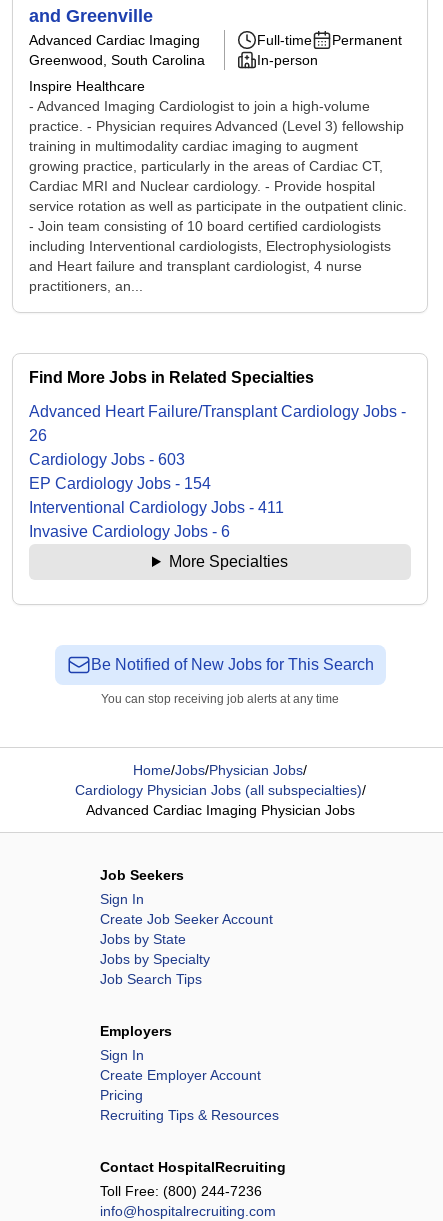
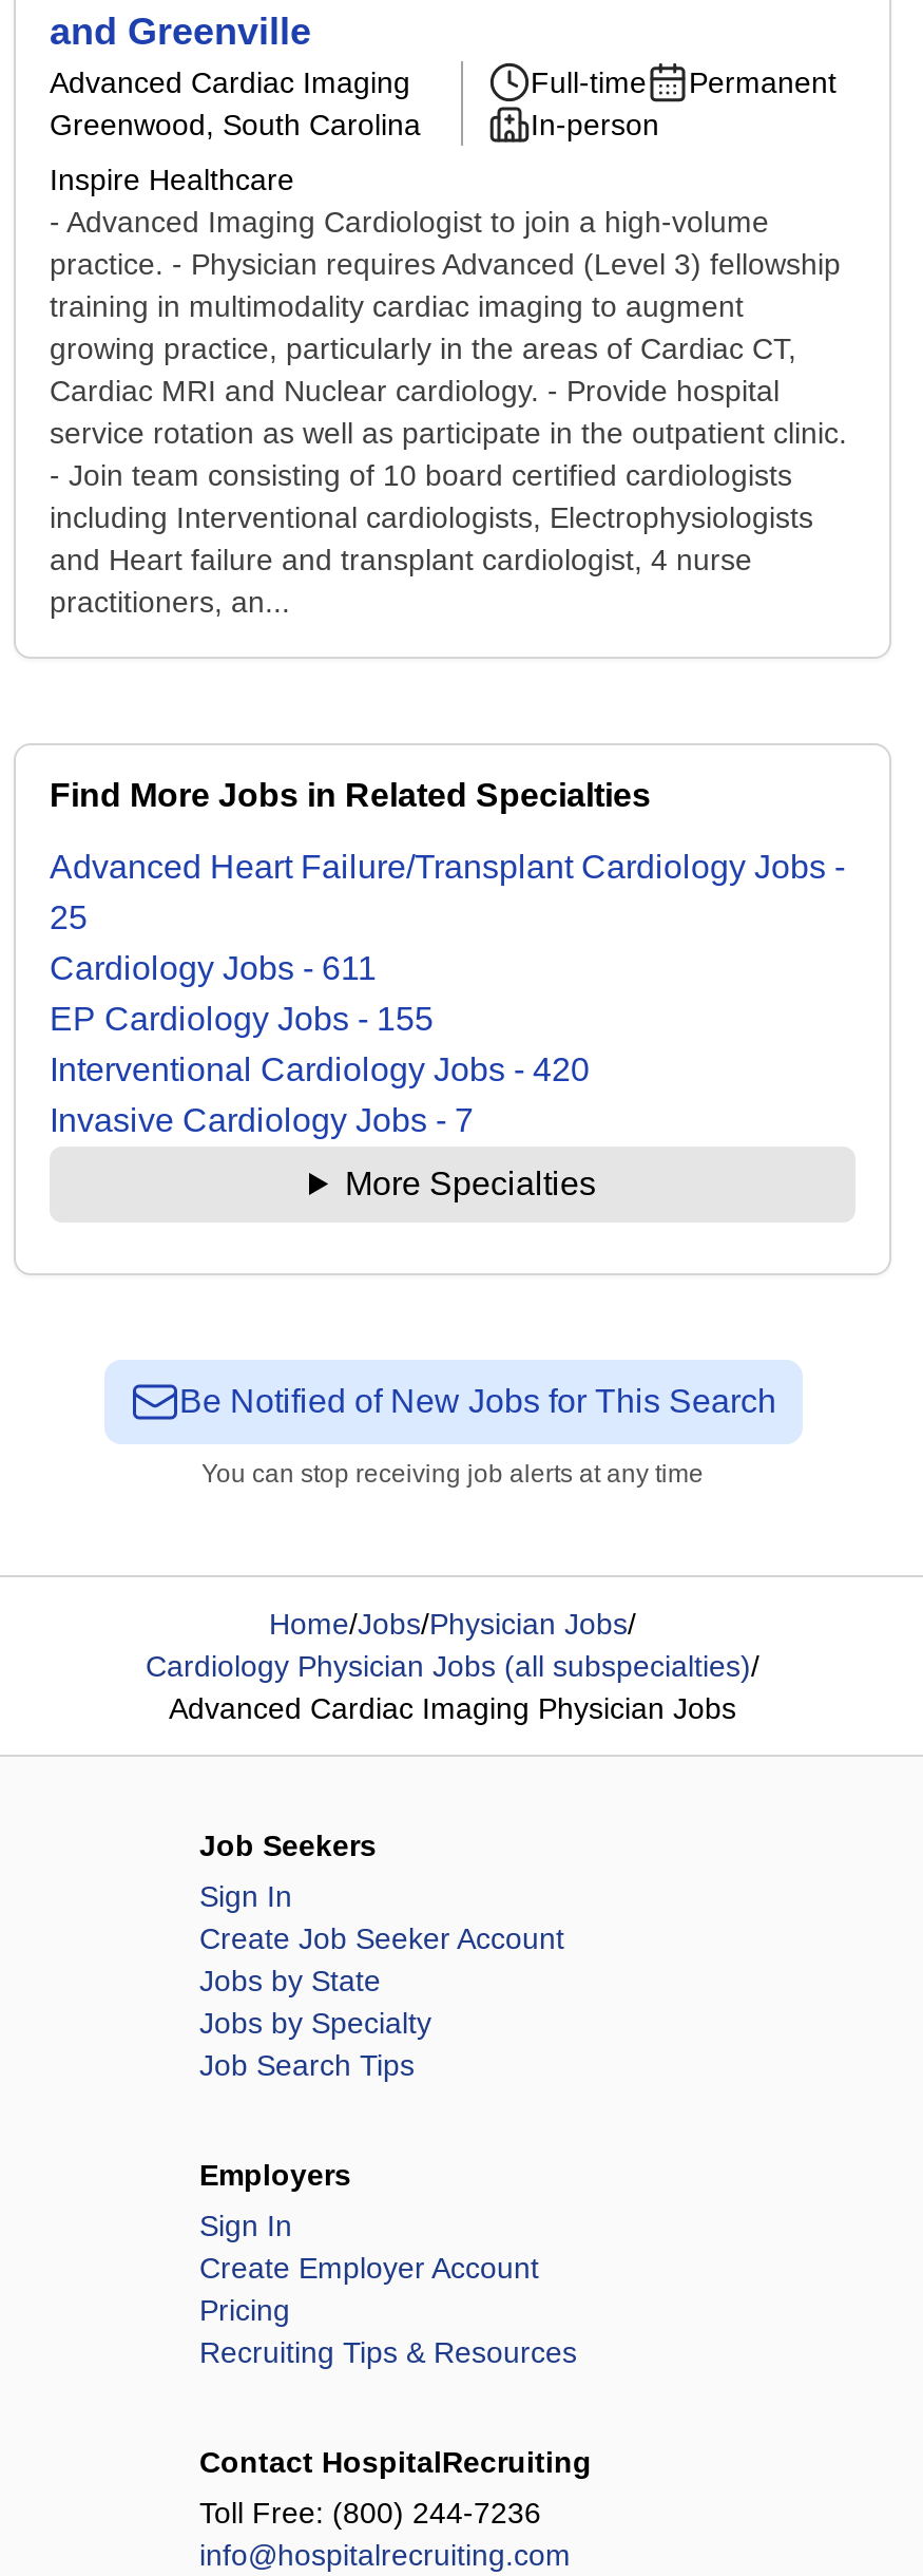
[29,427,47,444] 26 -> [50,899,88,935] 25
[29,451,185,468] Cardiology Jobs - 603 -> [50,950,377,986] Cardiology Jobs - 611
[29,475,211,492] EP Cardiology Jobs - 154 -> [50,1001,434,1037] EP Cardiology Jobs - 155
[29,499,284,516] Interventional Cardiology Jobs - 411 -> [50,1052,590,1087] Interventional Cardiology Jobs - 420
[29,523,230,540] Invasive Cardiology Jobs - 6 -> [50,1102,474,1138] Invasive Cardiology Jobs - 7

